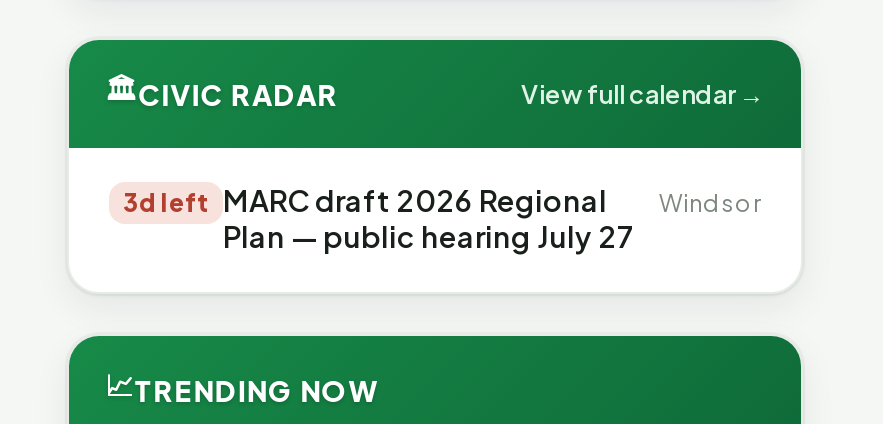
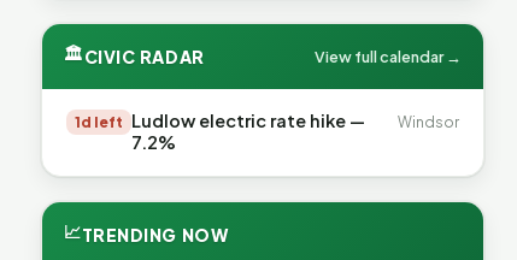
[123,182,635,254] 3d left MARC draft 2026 Regional | Plan — public hearing July 27 -> [75,110,365,153] 1d left Ludlow electric rate hike — | 7.2%

